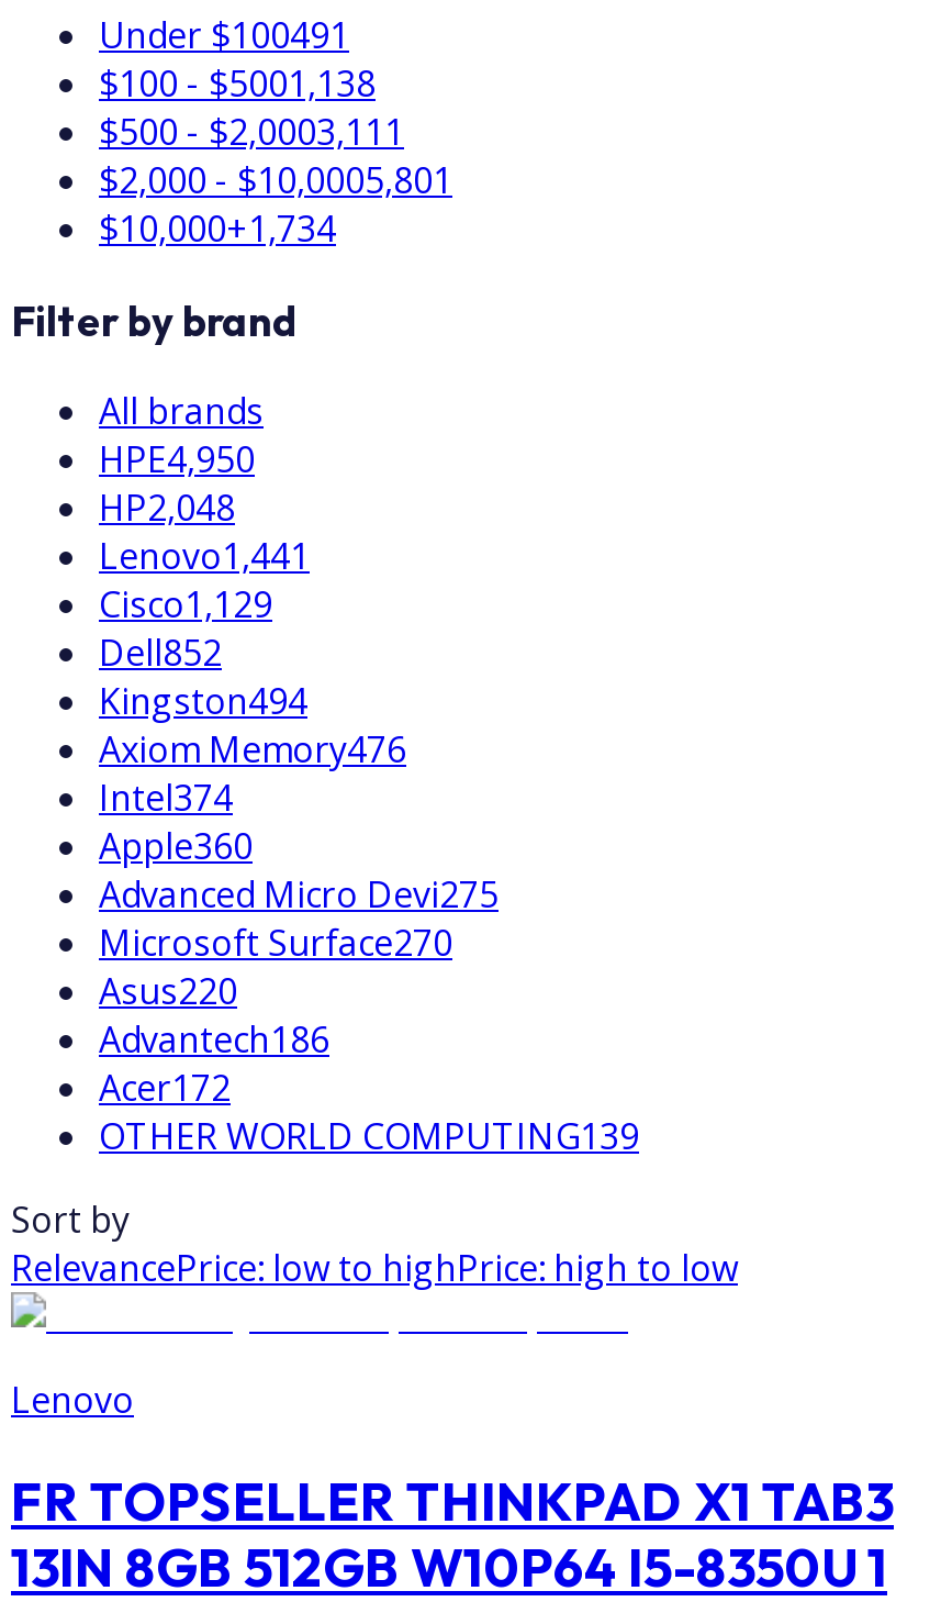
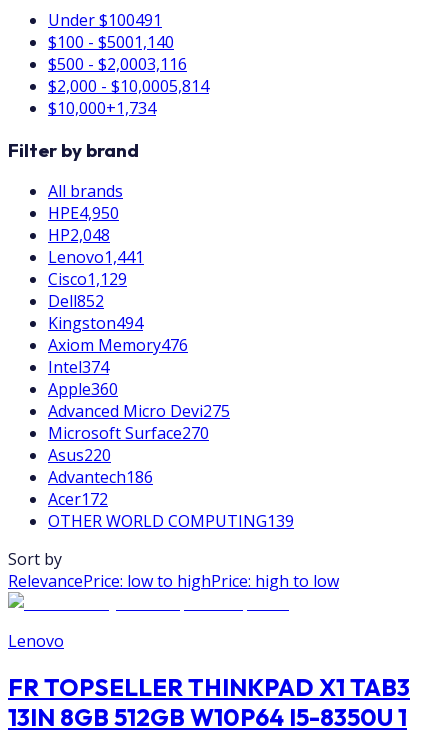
[99,59,376,108] $100 - $5001,138 -> [48,31,174,53] $100 - $5001,140
[99,108,404,156] $500 - $2,0003,111 -> [48,53,187,75] $500 - $2,0003,116
[99,156,452,204] $2,000 - $10,0005,801 -> [48,75,209,97] $2,000 - $10,0005,814

